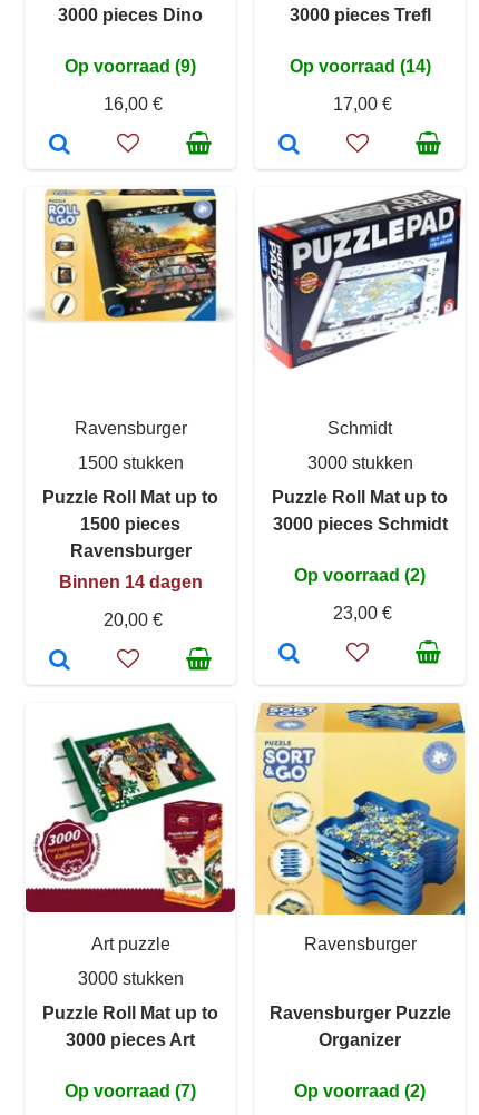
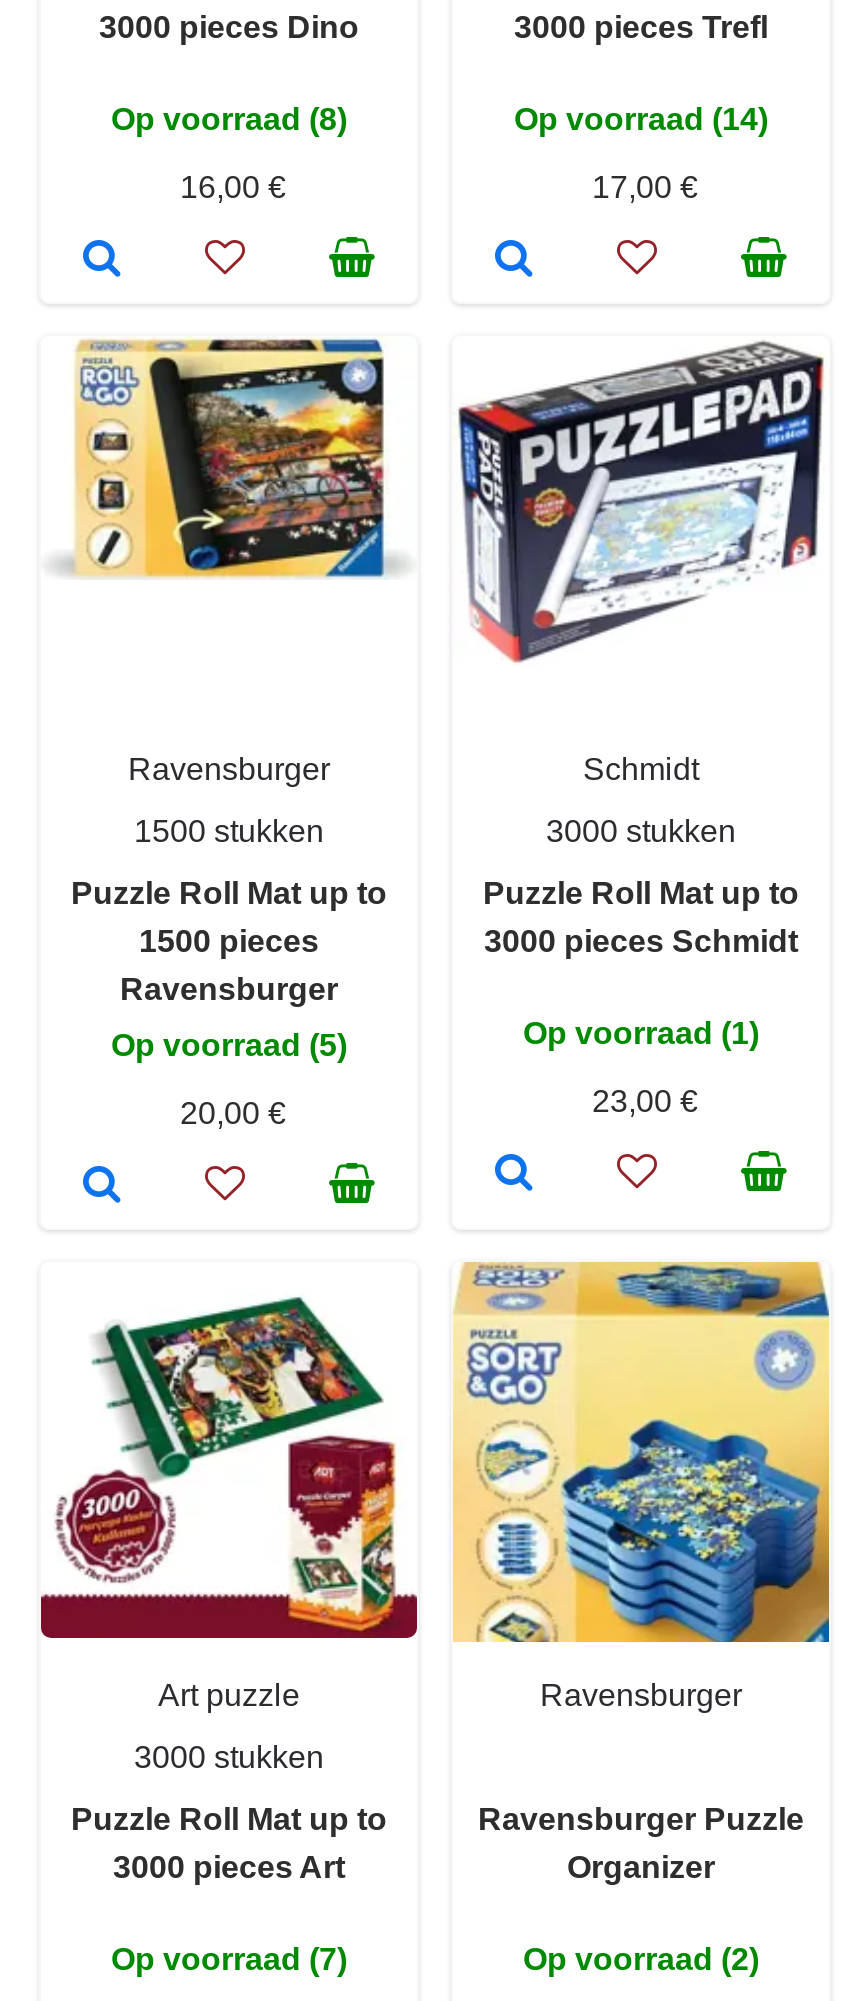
[65,56,196,75] Op voorraad (9) -> [111,101,347,135] Op voorraad (8)
[294,565,426,584] Op voorraad (2) -> [523,1015,759,1049] Op voorraad (1)
[58,572,202,591] Binnen 14 dagen -> [111,1027,347,1061] Op voorraad (5)

